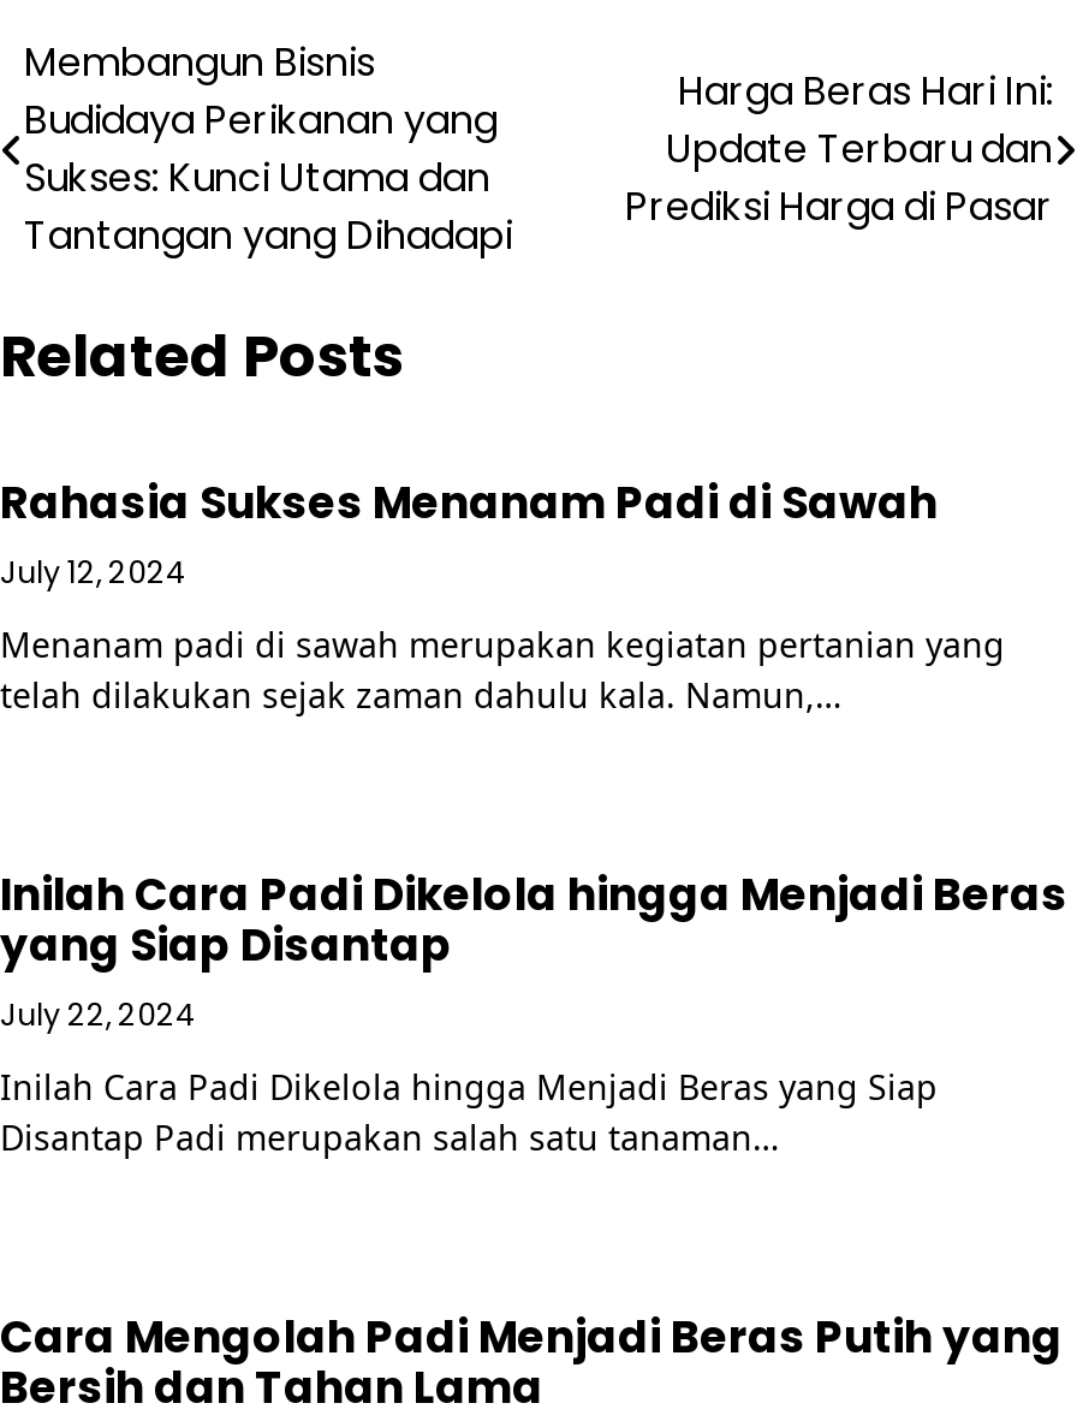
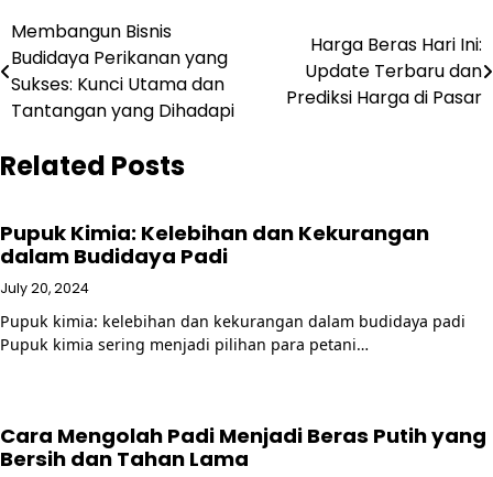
[0,472,1067,1160] Rahasia Sukses Menanam Padi di Sawah | July 12, 2024 | Menanam padi di sawah merupakan kegiatan pertanian yang | telah dilakukan sejak zaman dahulu kala. Namun,… | Inilah Cara Padi Dikelola hingga Menjadi Beras | yang Siap Disantap | July 22, 2024 | Inilah Cara Padi Dikelola hingga Menjadi Beras yang Siap | Disantap Padi merupakan salah satu tanaman… -> [0,219,465,355] Pupuk Kimia: Kelebihan dan Kekurangan | dalam Budidaya Padi | July 20, 2024 | Pupuk kimia: kelebihan dan kekurangan dalam budidaya padi | Pupuk kimia sering menjadi pilihan para petani…

